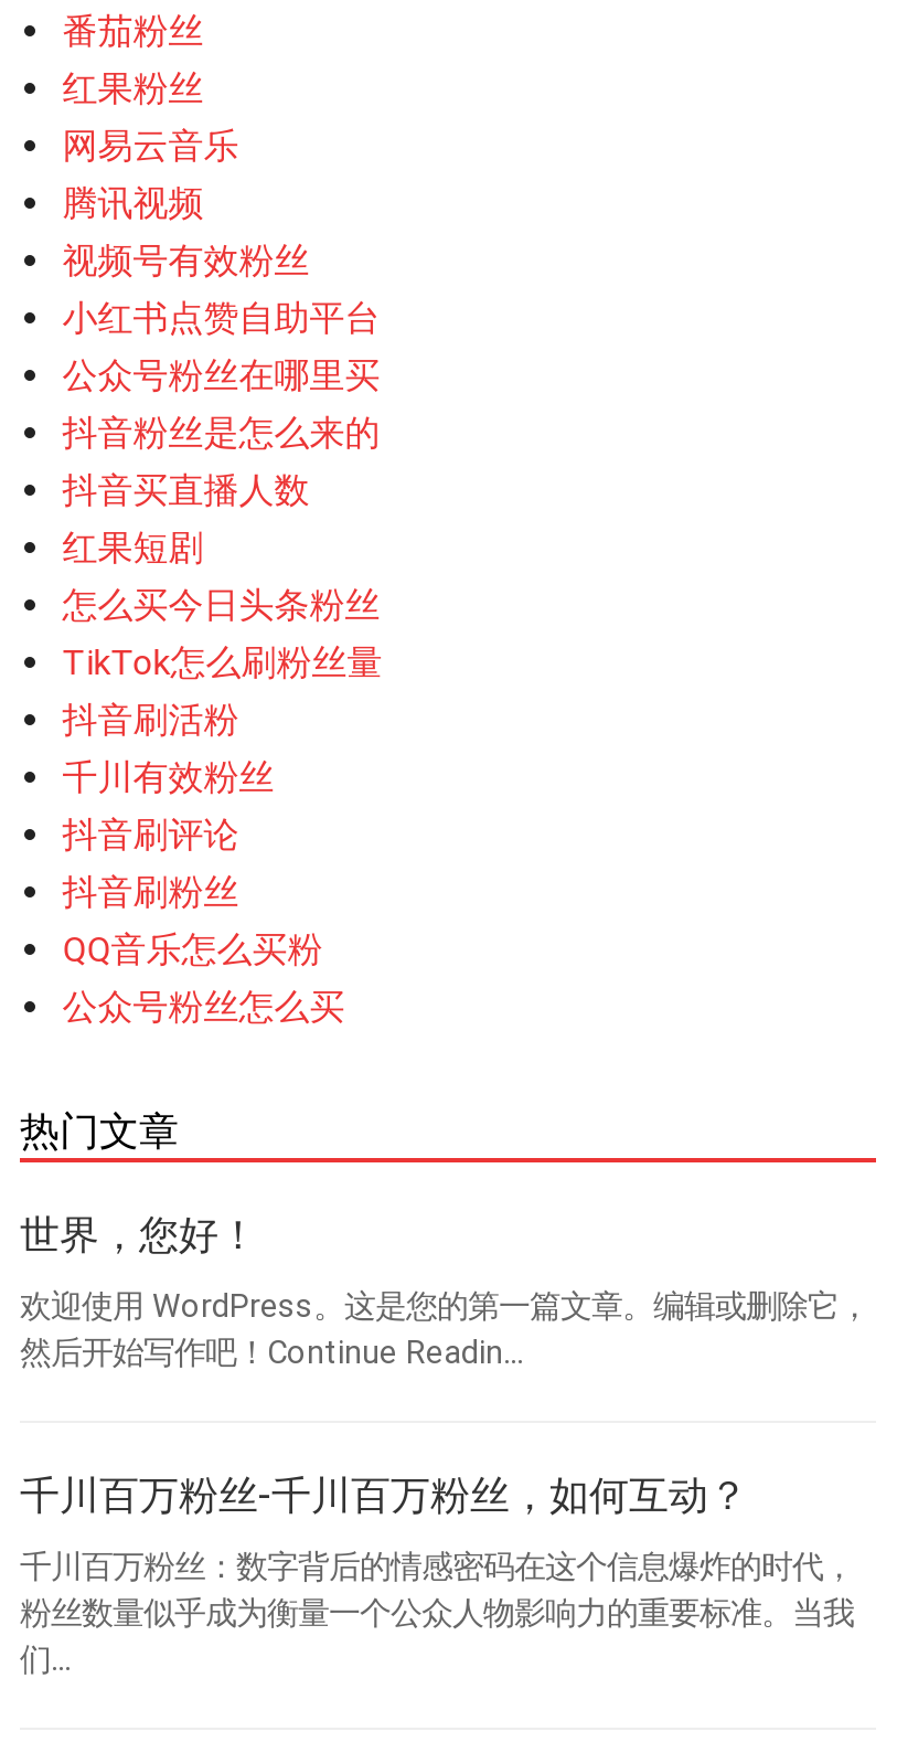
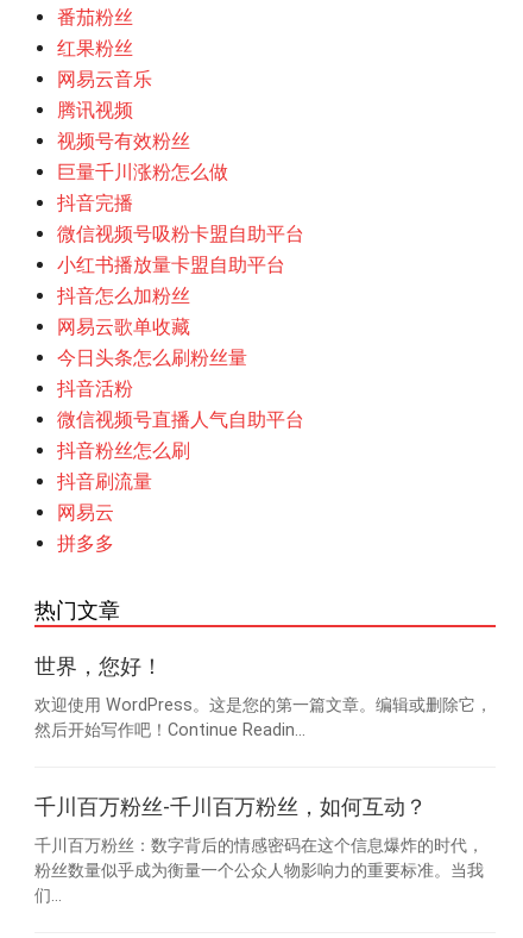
[62,297,382,1028] 小红书点赞自助平台 | 公众号粉丝在哪里买 | 抖音粉丝是怎么来的 | 抖音买直播人数 | 红果短剧 | 怎么买今日头条粉丝 | TikTok怎么刷粉丝量 | 抖音刷活粉 | 千川有效粉丝 | 抖音刷评论 | 抖音刷粉丝 | QQ音乐怎么买粉 | 公众号粉丝怎么买 -> [57,161,305,555] 巨量千川涨粉怎么做 | 抖音完播 | 微信视频号吸粉卡盟自助平台 | 小红书播放量卡盟自助平台 | 抖音怎么加粉丝 | 网易云歌单收藏 | 今日头条怎么刷粉丝量 | 抖音活粉 | 微信视频号直播人气自助平台 | 抖音粉丝怎么刷 | 抖音刷流量 | 网易云 | 拼多多

